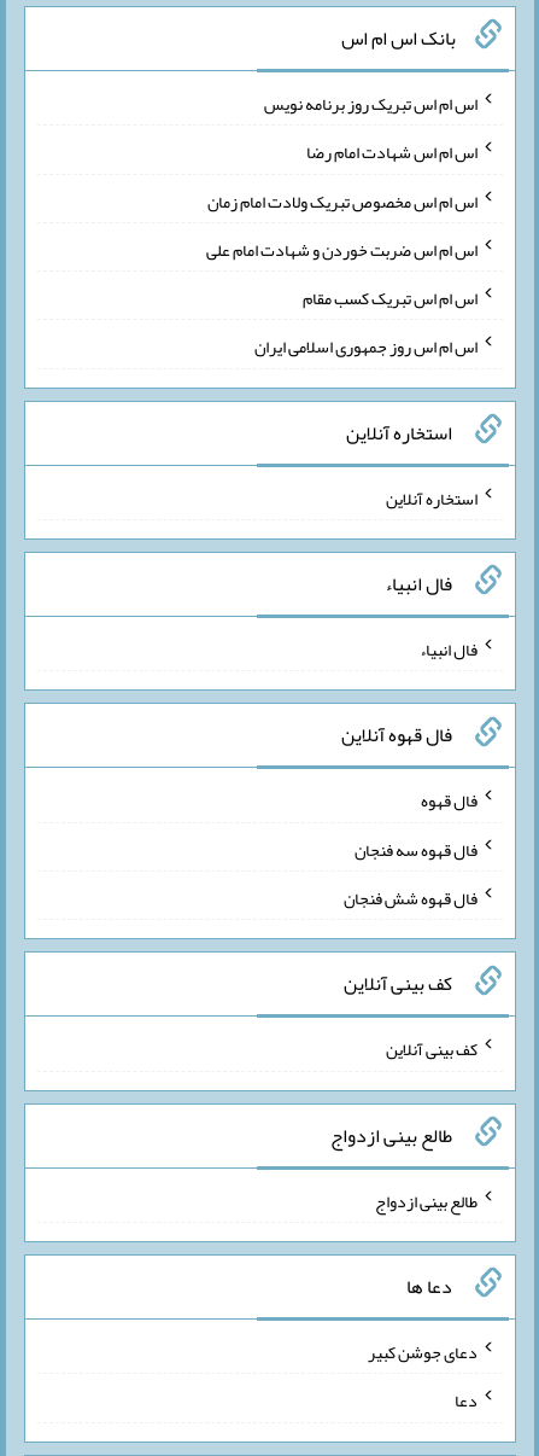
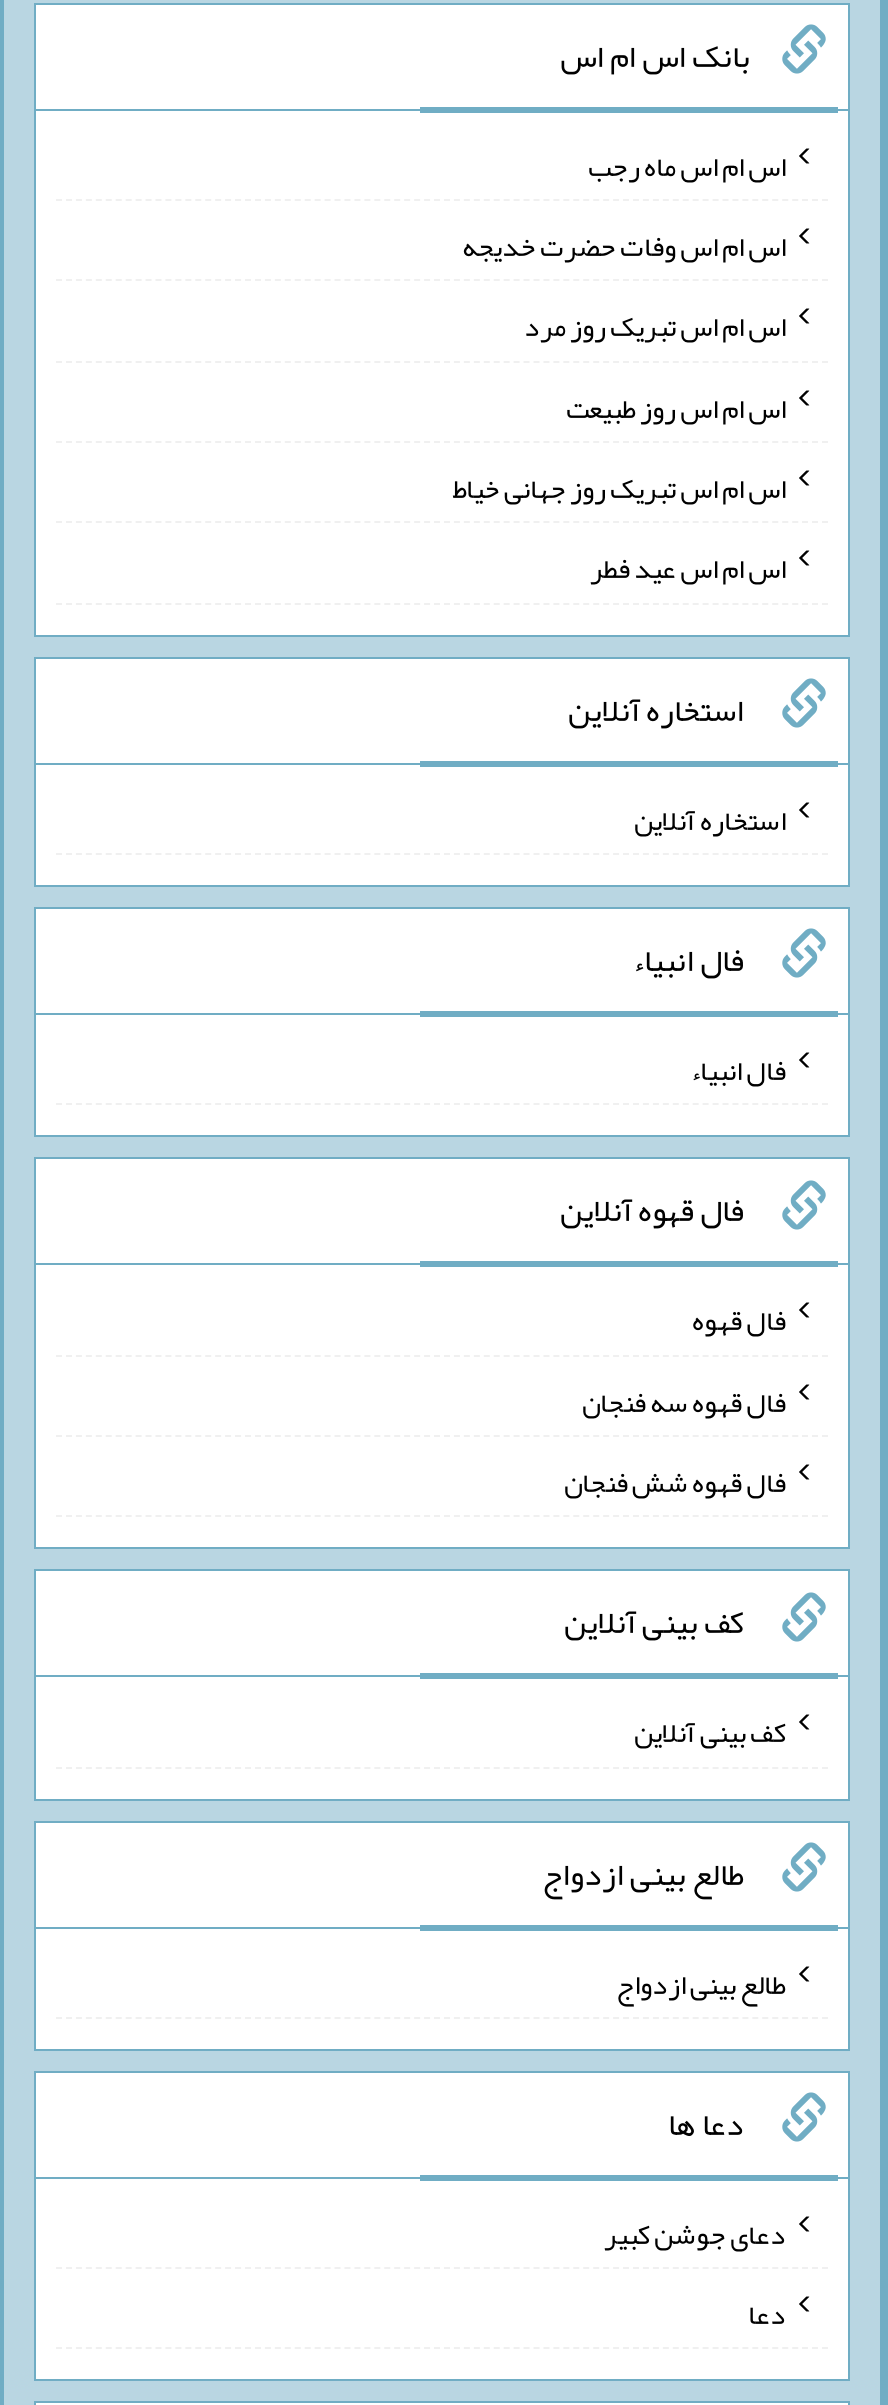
[206,87,478,364] اس ام اس تبریک روز برنامه نویس | اس ام اس شهادت امام رضا | اس ام اس مخصوص تبریک ولادت امام زمان | اس ام اس ضربت خوردن و شهادت امام علی | اس ام اس تبریک کسب مقام | اس ام اس روز جمهوری اسلامی ایران -> [452,137,786,597] اس ام اس ماه رجب | اس ام اس وفات حضرت خدیجه | اس ام اس تبریک روز مرد | اس ام اس روز طبیعت | اس ام اس تبریک روز جهانی خیاط | اس ام اس عید فطر

